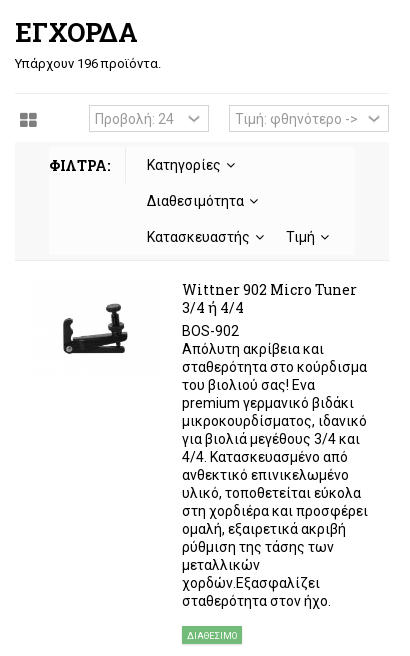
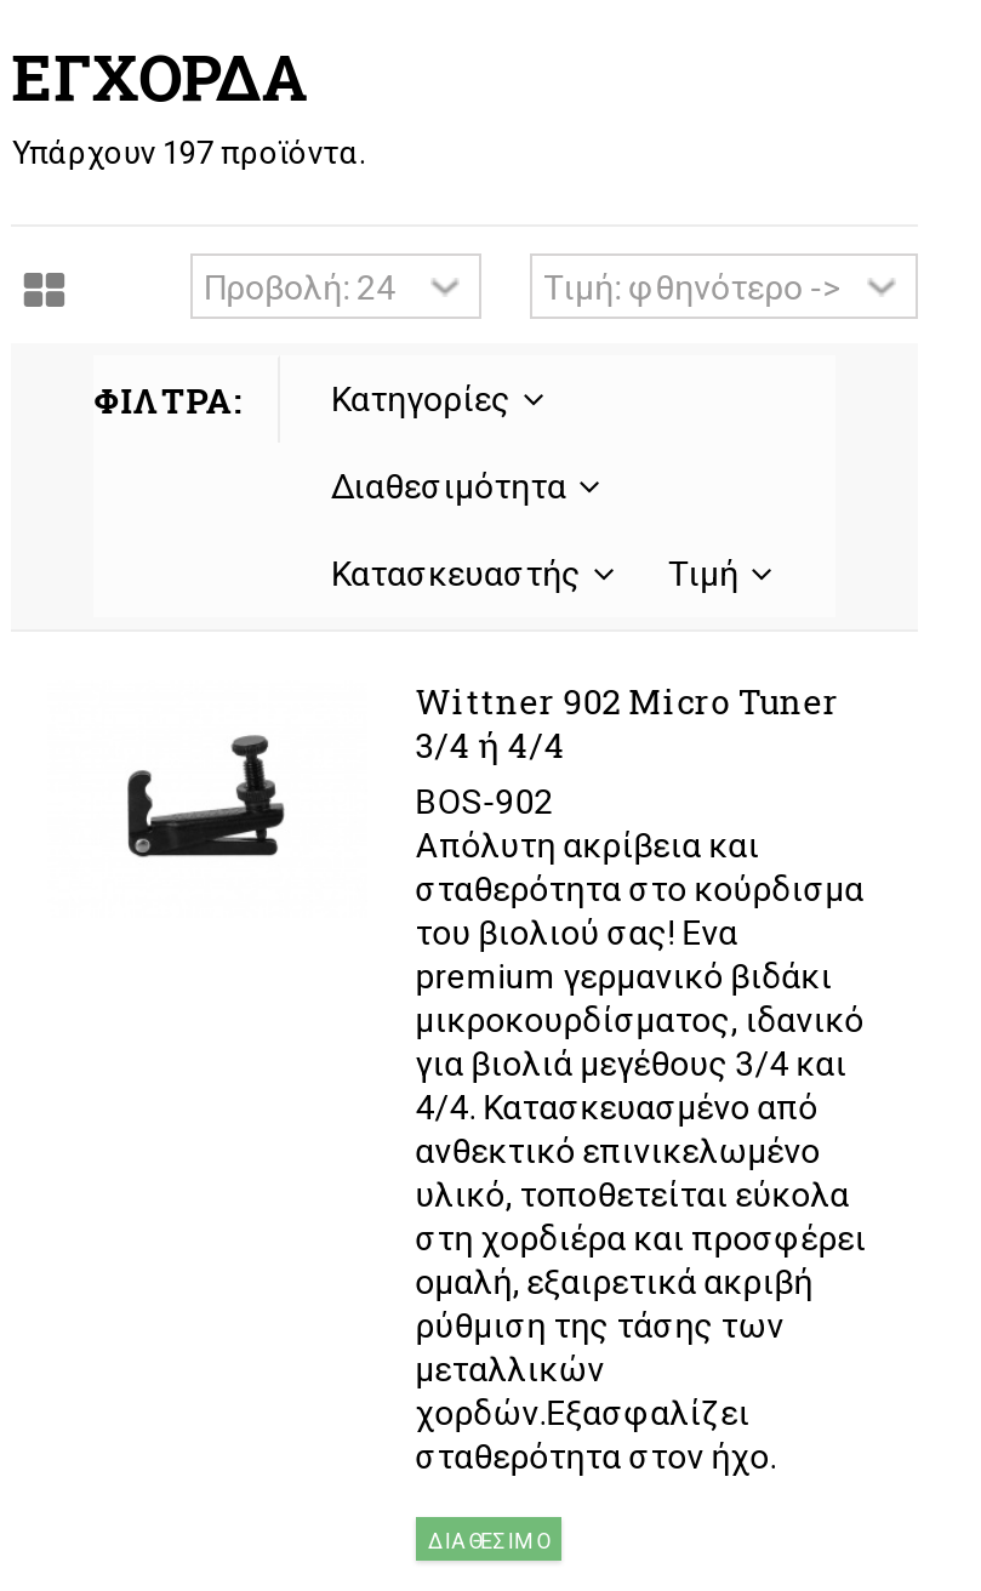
[15,56,161,71] Υπάρχουν 196 προϊόντα. -> [12,135,366,171] Υπάρχουν 197 προϊόντα.

